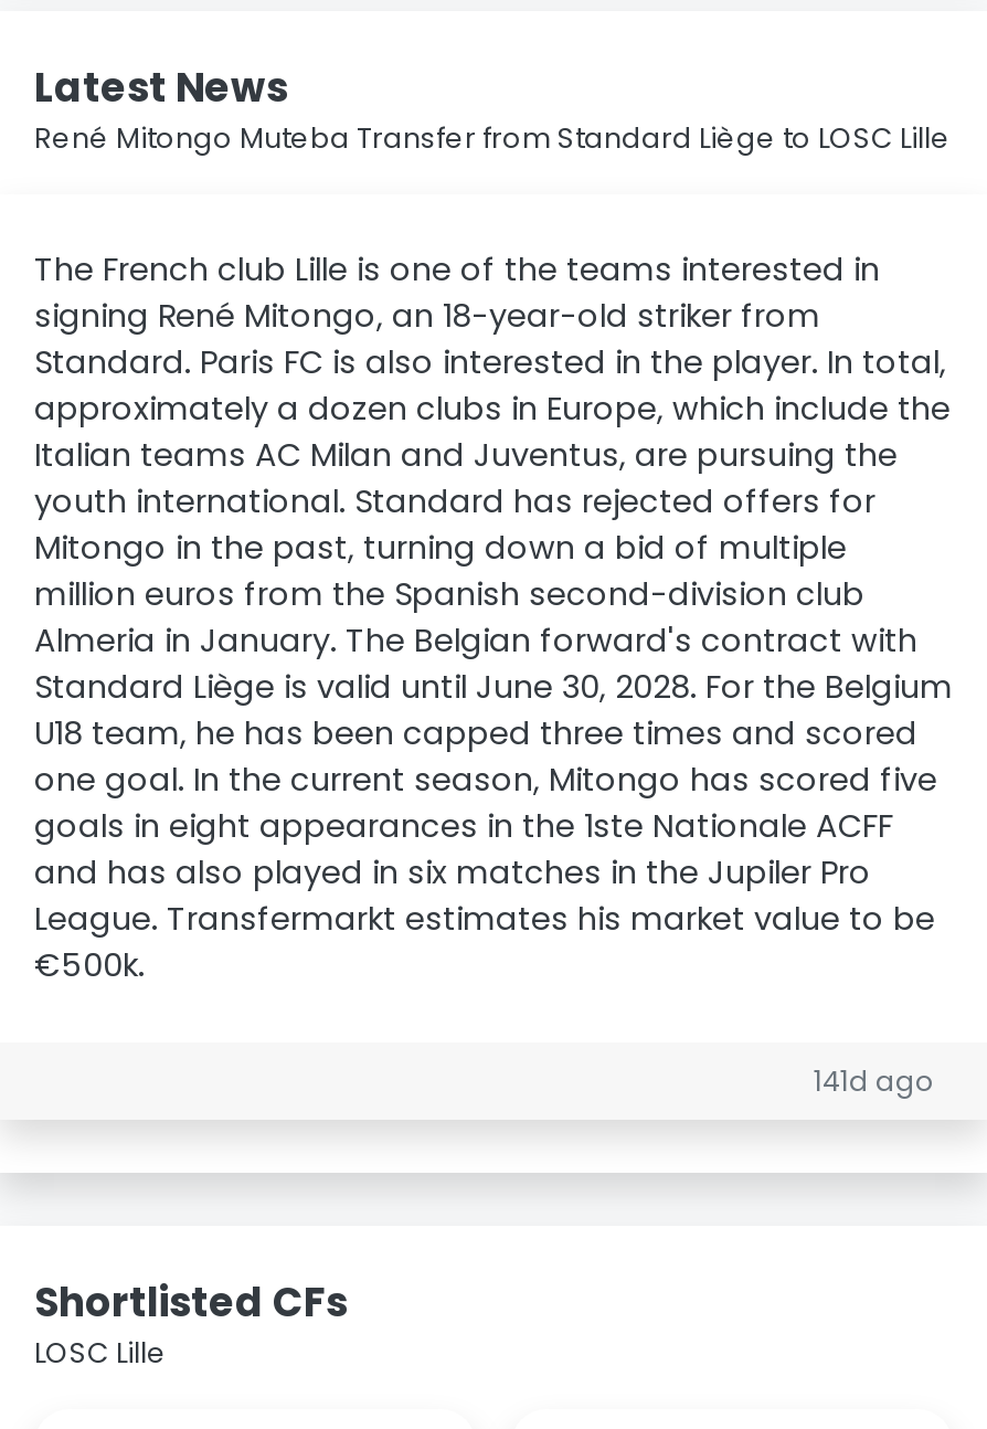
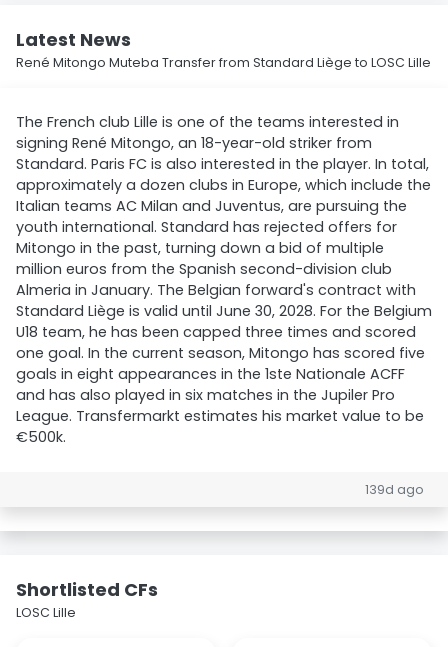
[814,1062,935,1100] 141d ago -> [365,481,424,498] 139d ago

